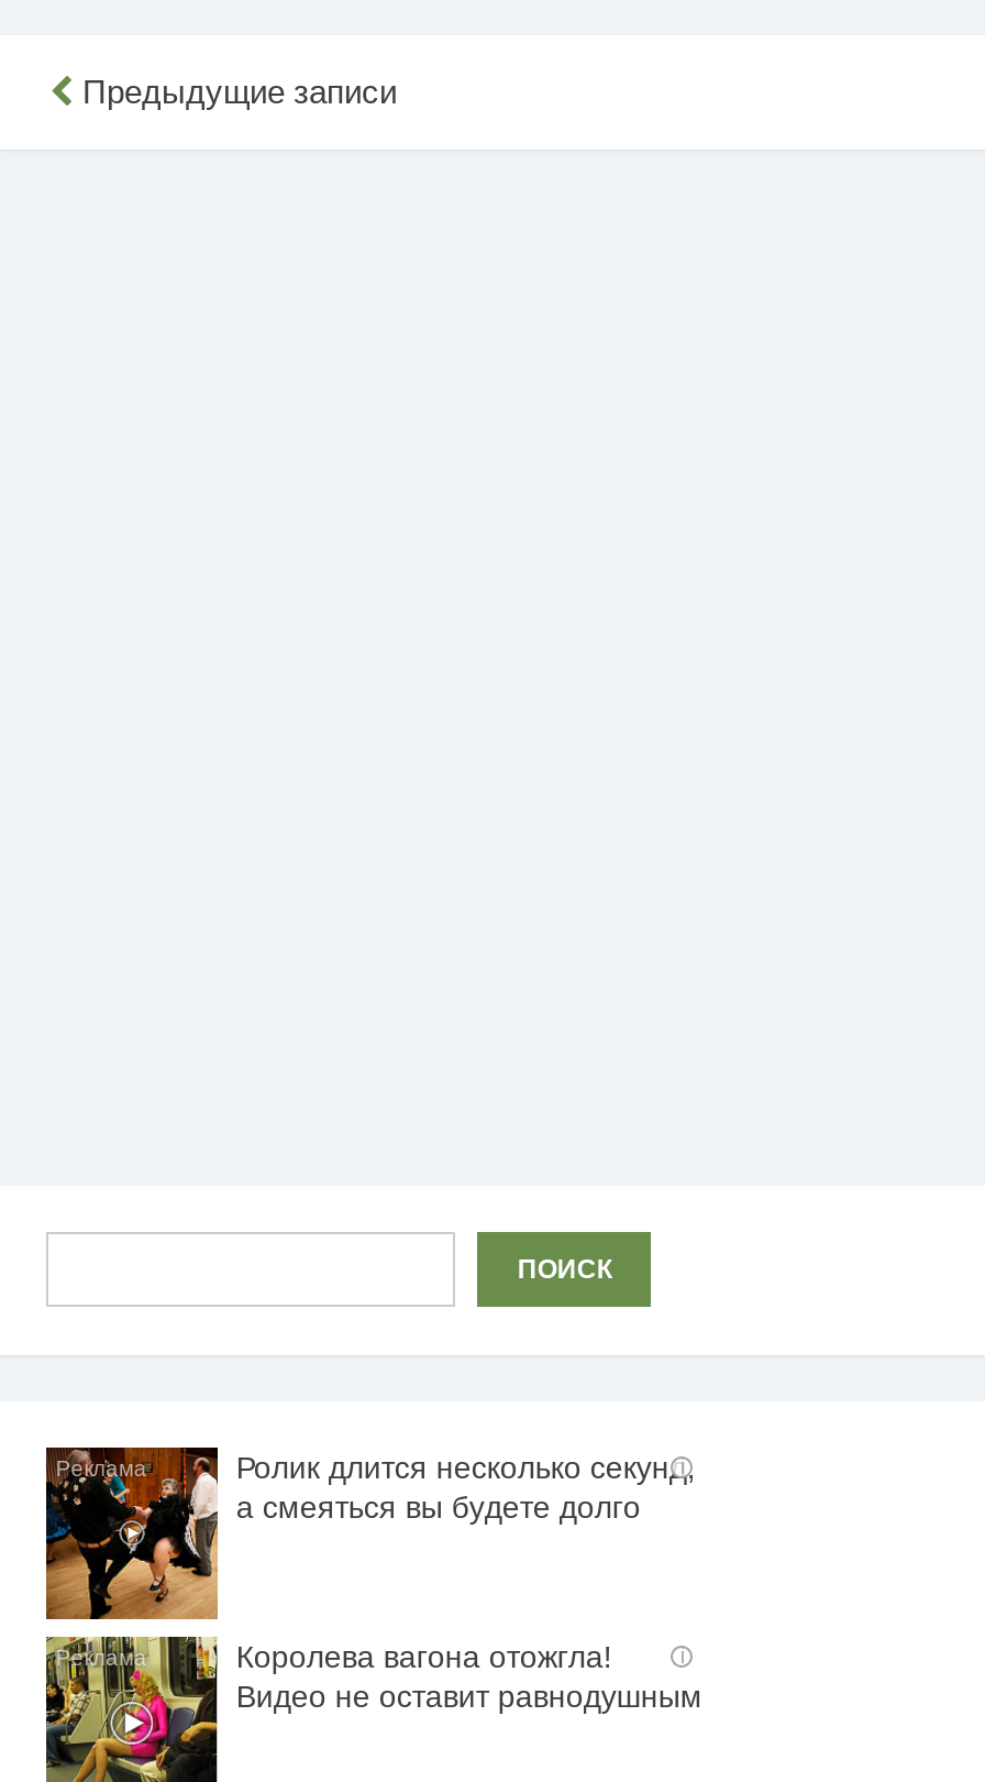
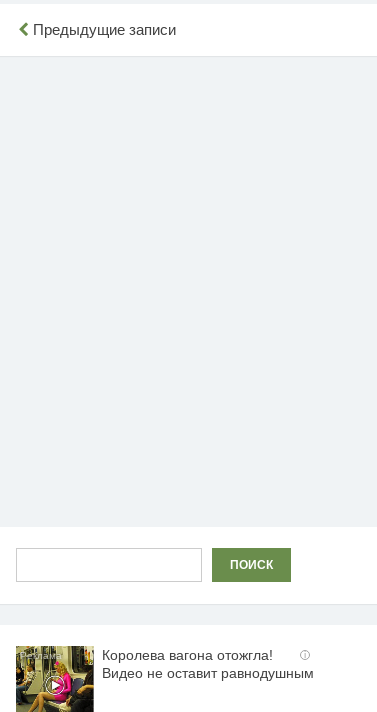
[44,1445,696,1621] [image] | Ролик длится несколько секунд, | а смеяться вы будете долго -> none

